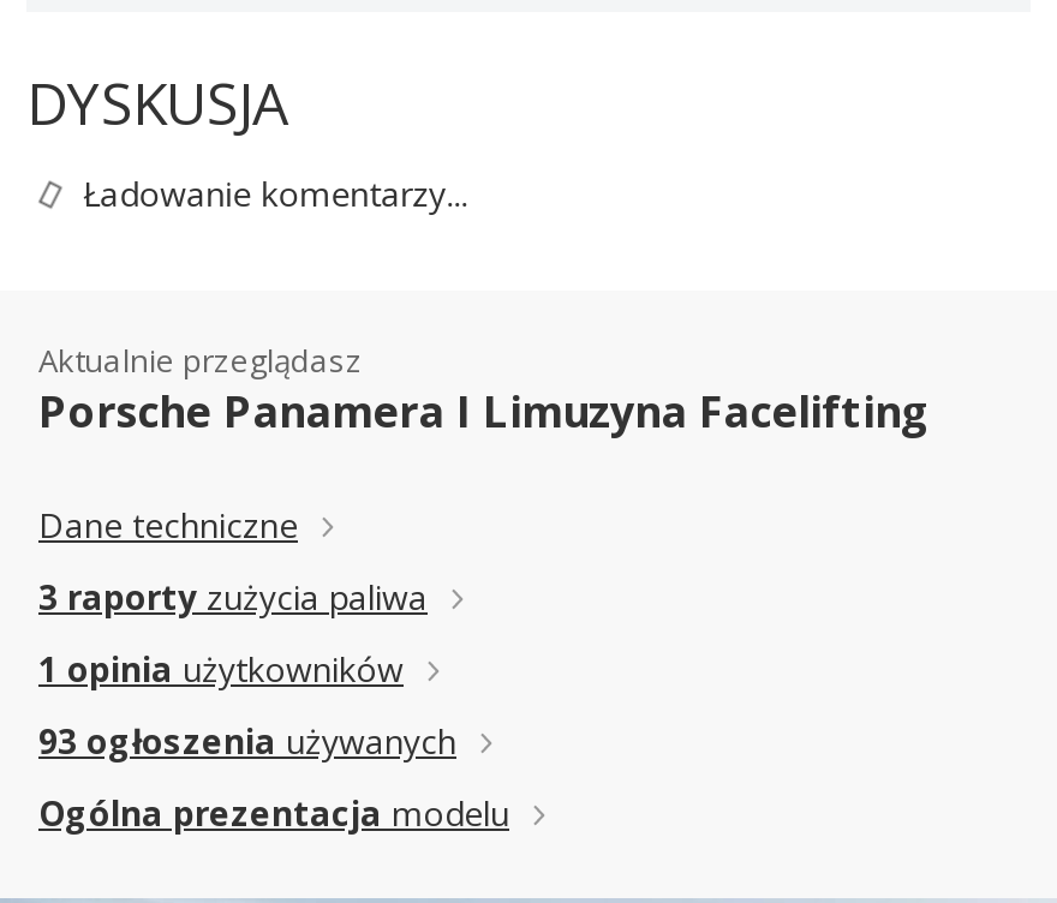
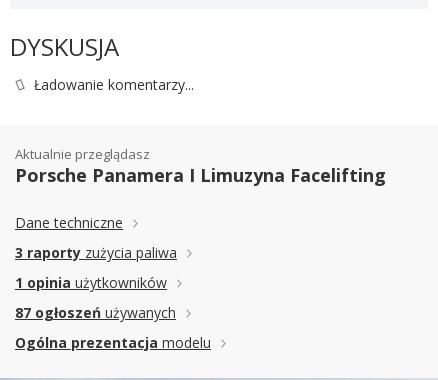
[38,717,456,763] 93 ogłoszenia używanych -> [15,303,176,322] 87 ogłoszeń używanych

